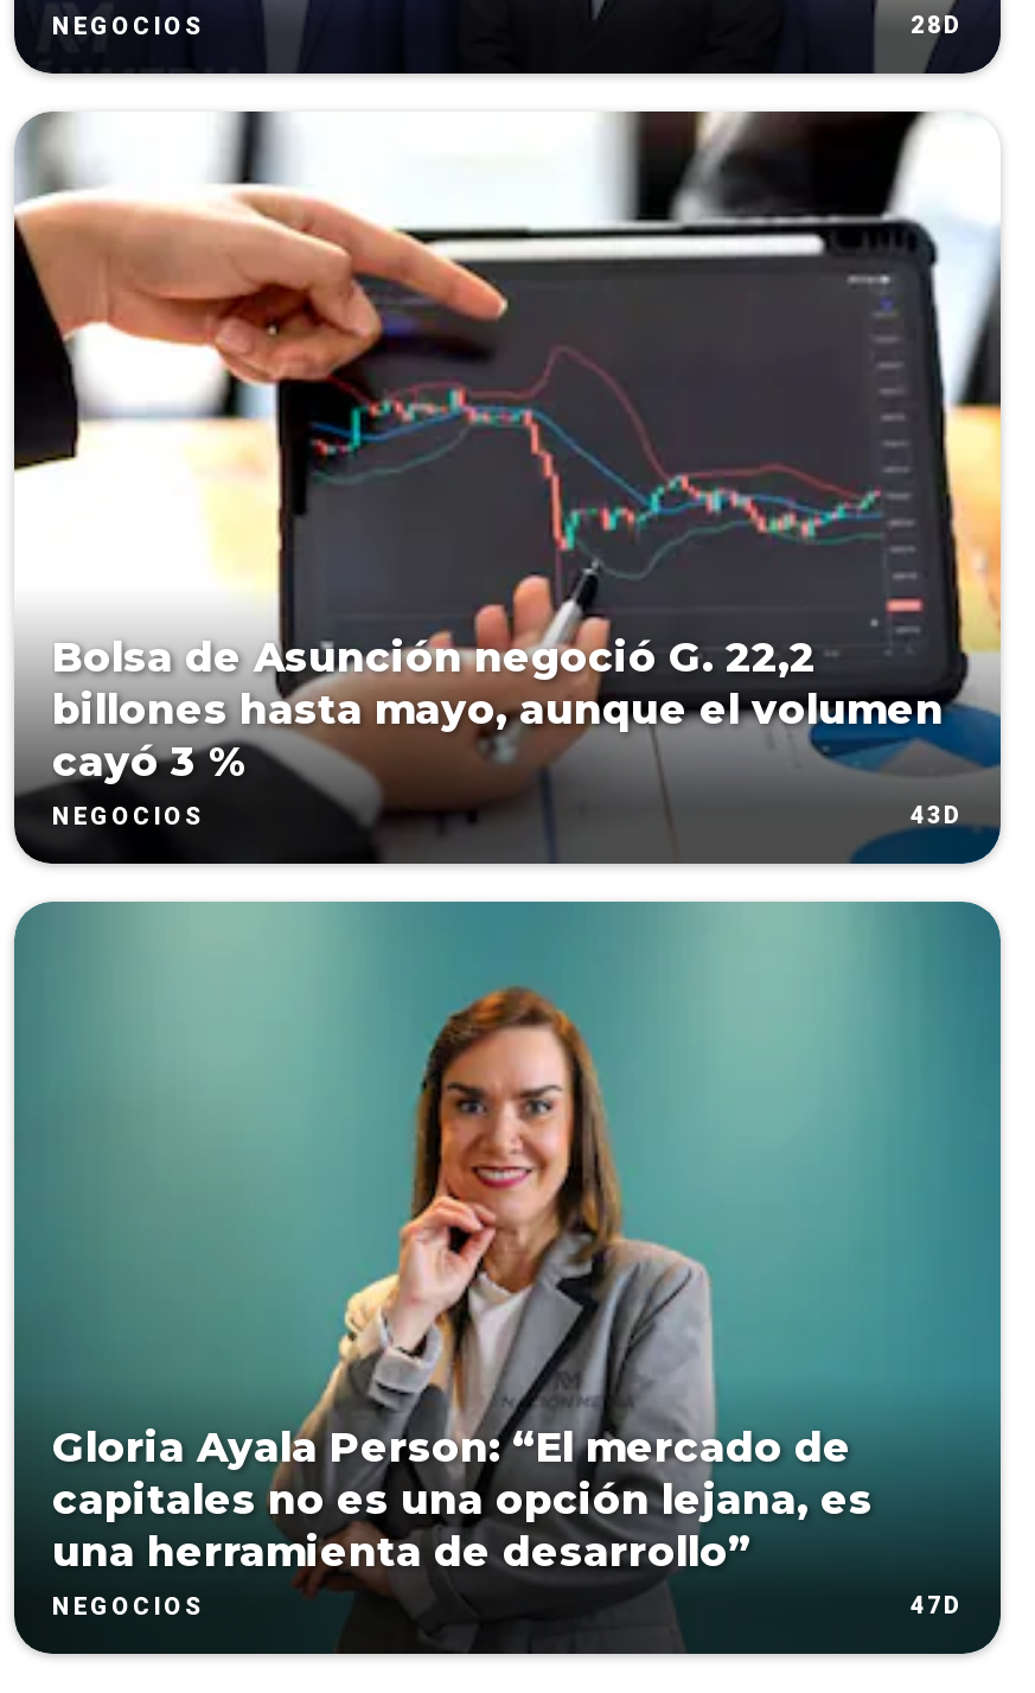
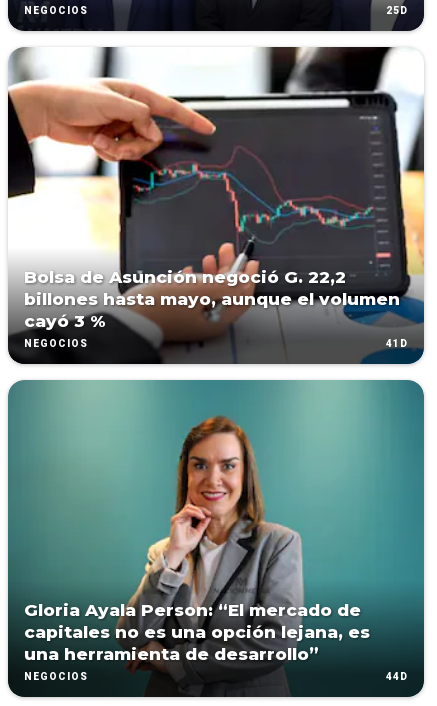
[911,12,963,38] 28D -> [386,5,408,16] 25D
[911,802,963,828] 43D -> [386,338,408,349] 41D
[911,1593,963,1619] 47D -> [386,671,408,682] 44D

